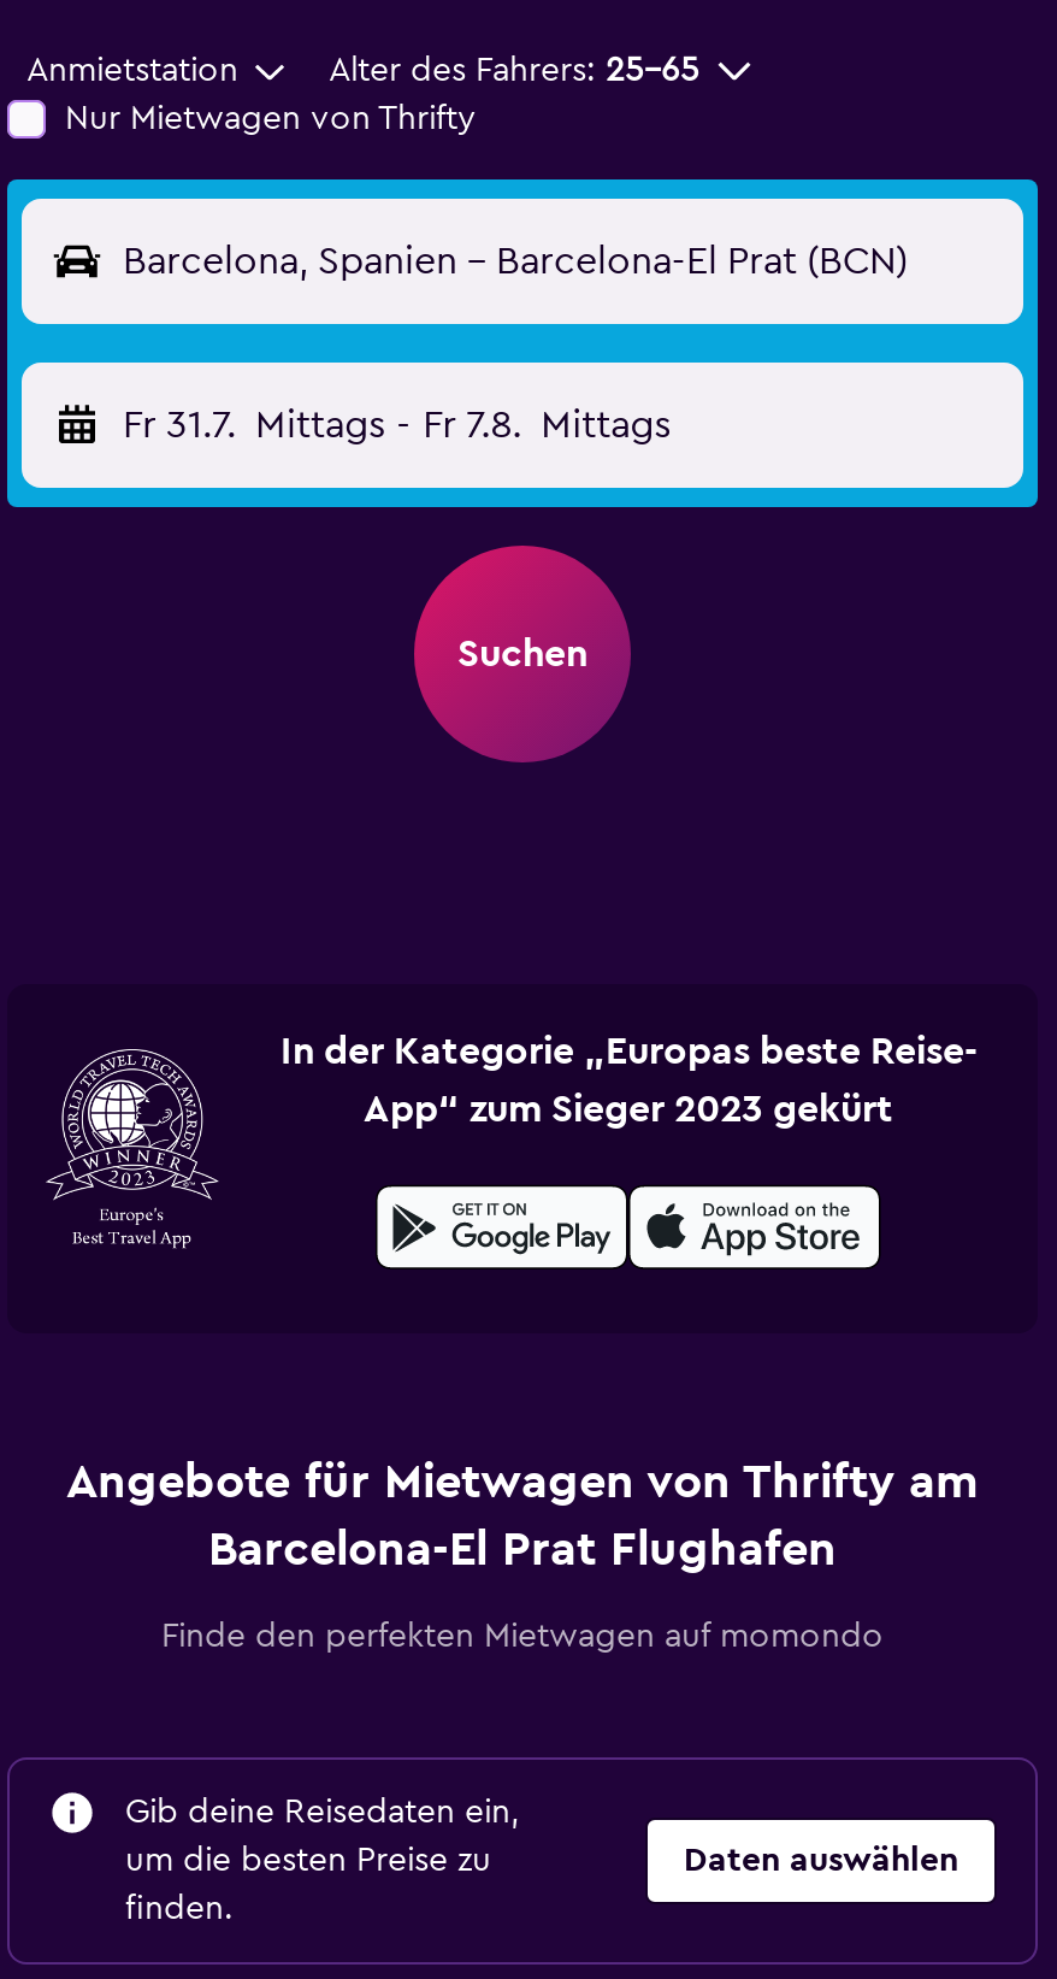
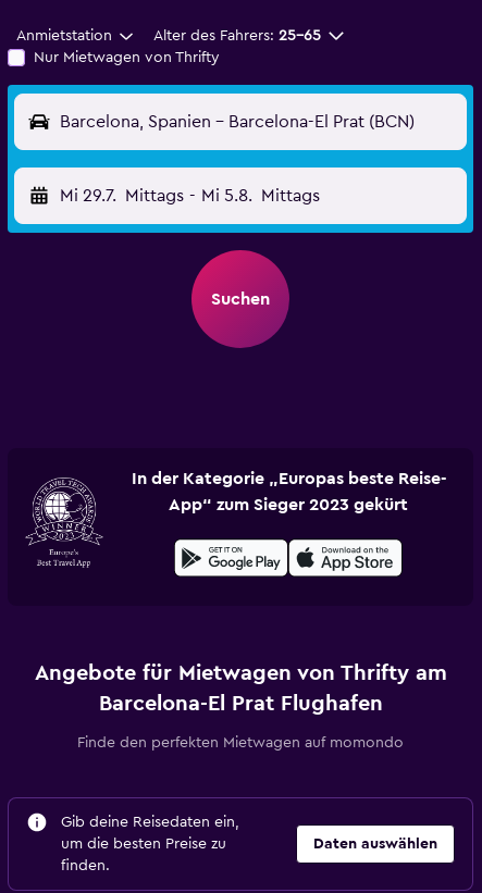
[123,406,671,444] Fr 31.7. Mittags - Fr 7.8. Mittags -> [60,187,319,204] Mi 29.7. Mittags - Mi 5.8. Mittags

